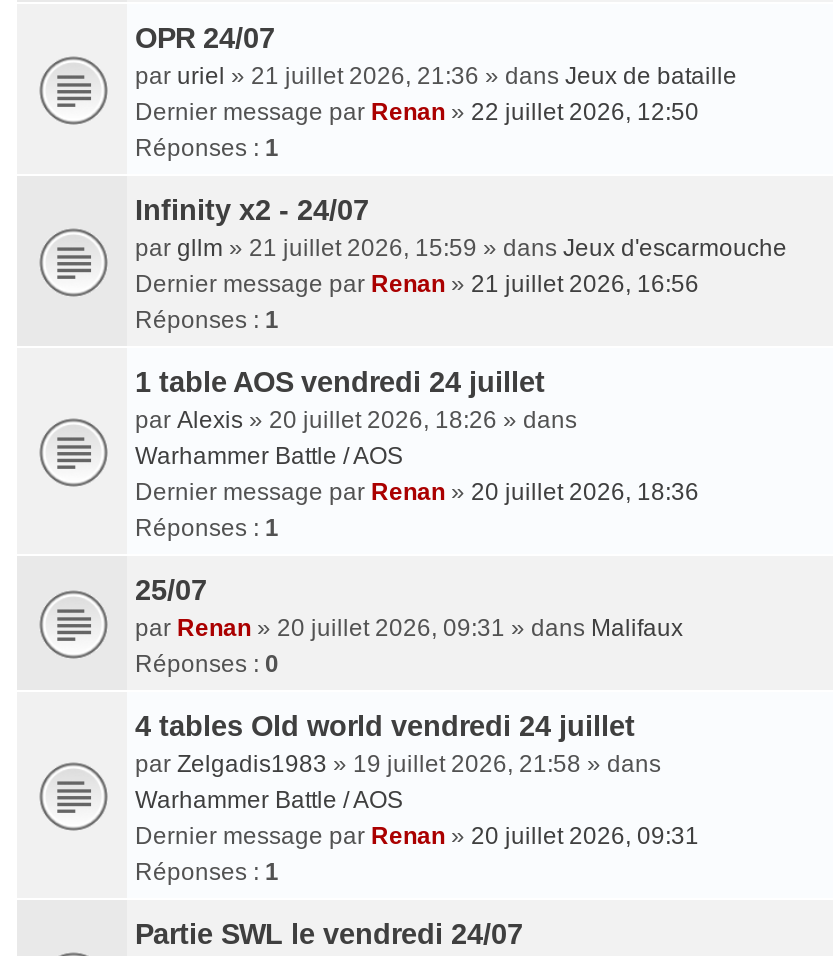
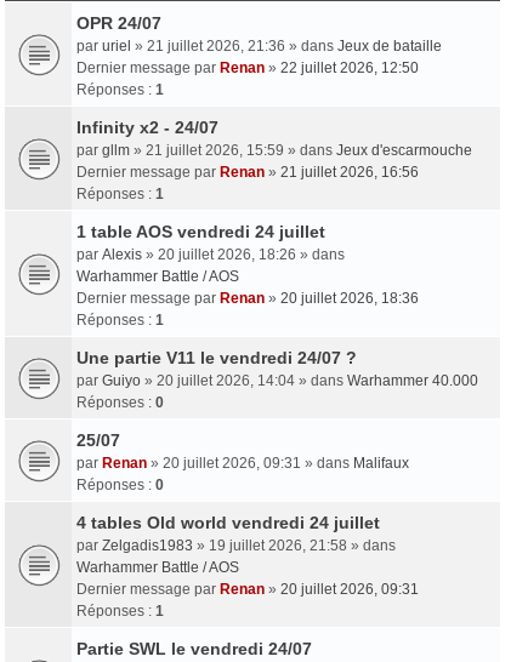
none -> [76,348,478,411] Une partie V11 le vendredi 24/07 ? | par Guiyo» 20 juillet 2026, 14:04 » dans Warhammer 40.000 | Réponses : 0

